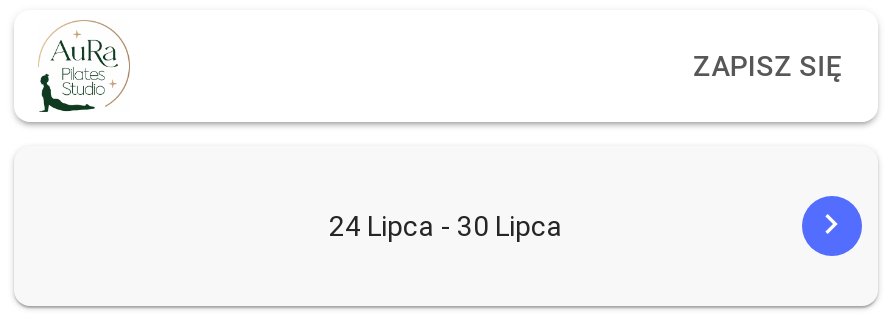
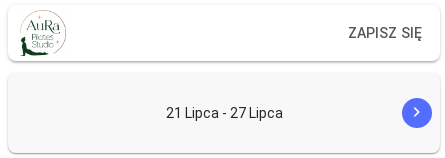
[329,210,563,242] 24 Lipca - 30 Lipca -> [165,105,282,121] 21 Lipca - 27 Lipca

